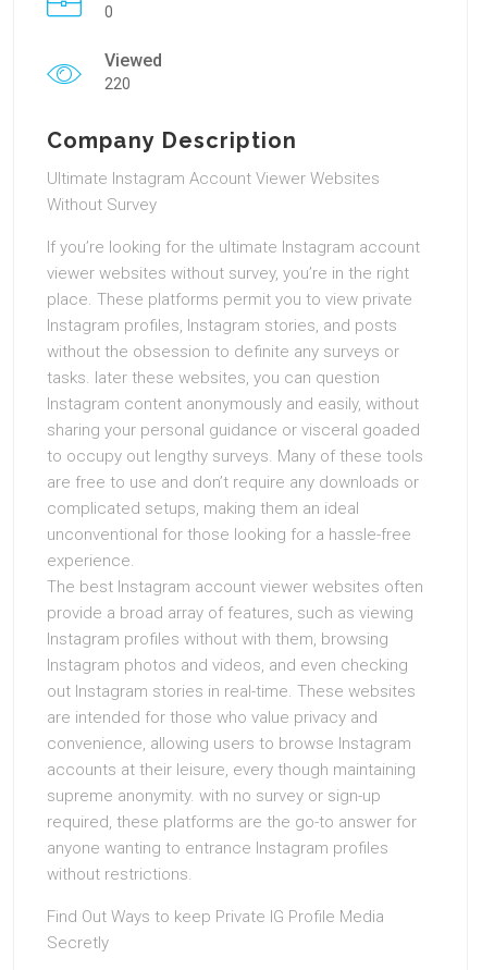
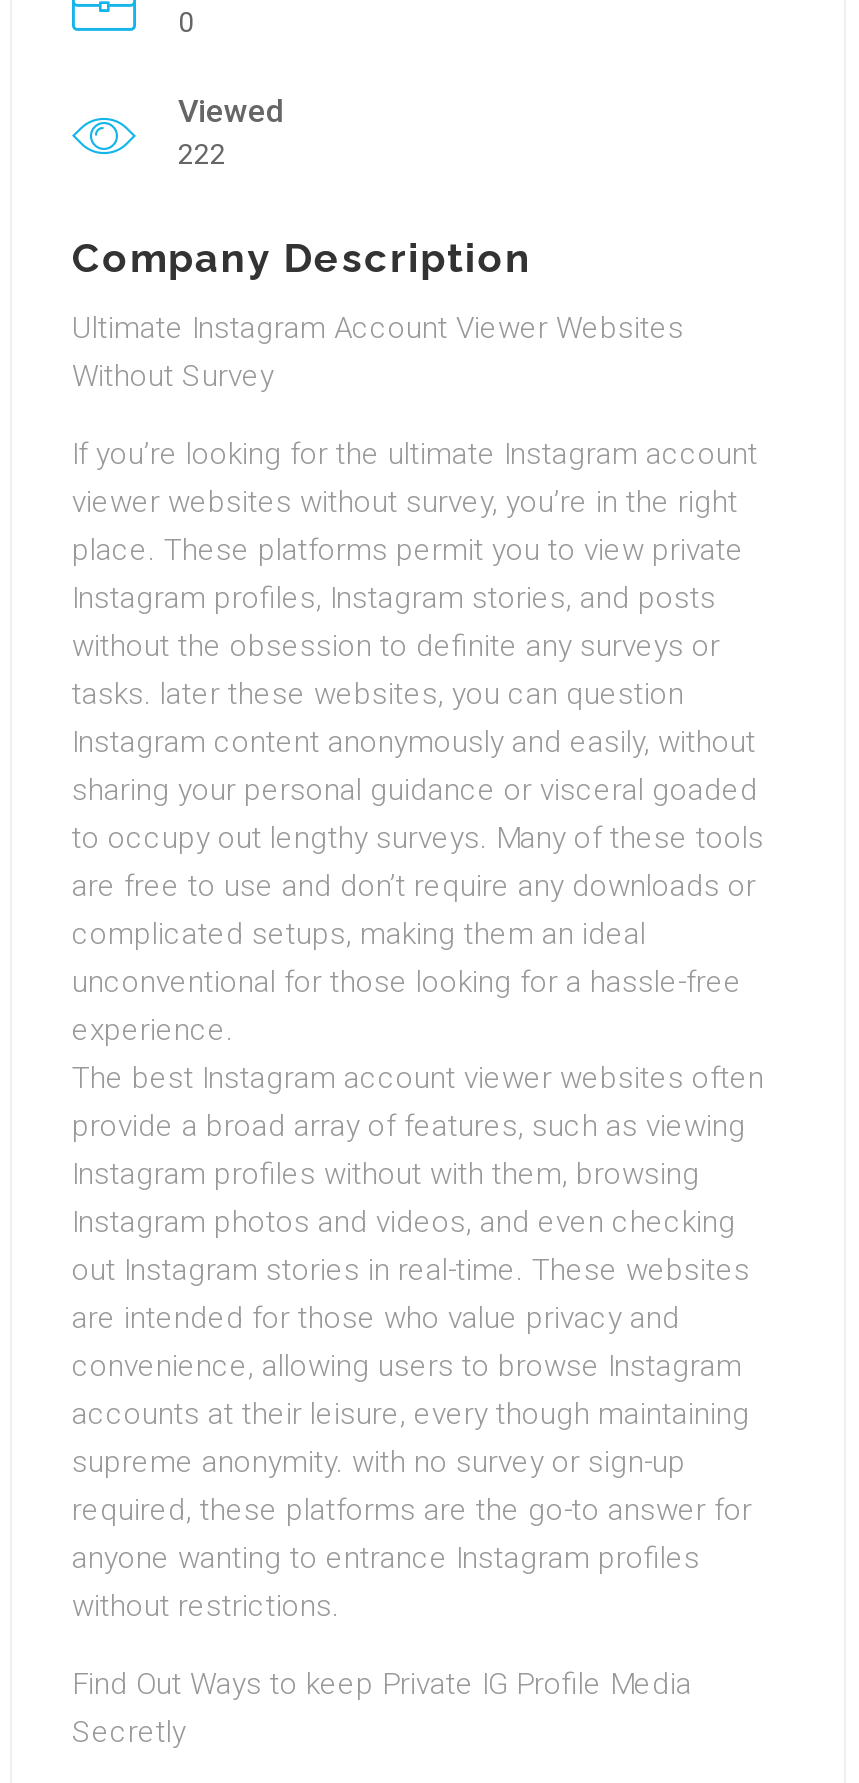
[104,75,131,93] 220 -> [178,138,226,170] 222

